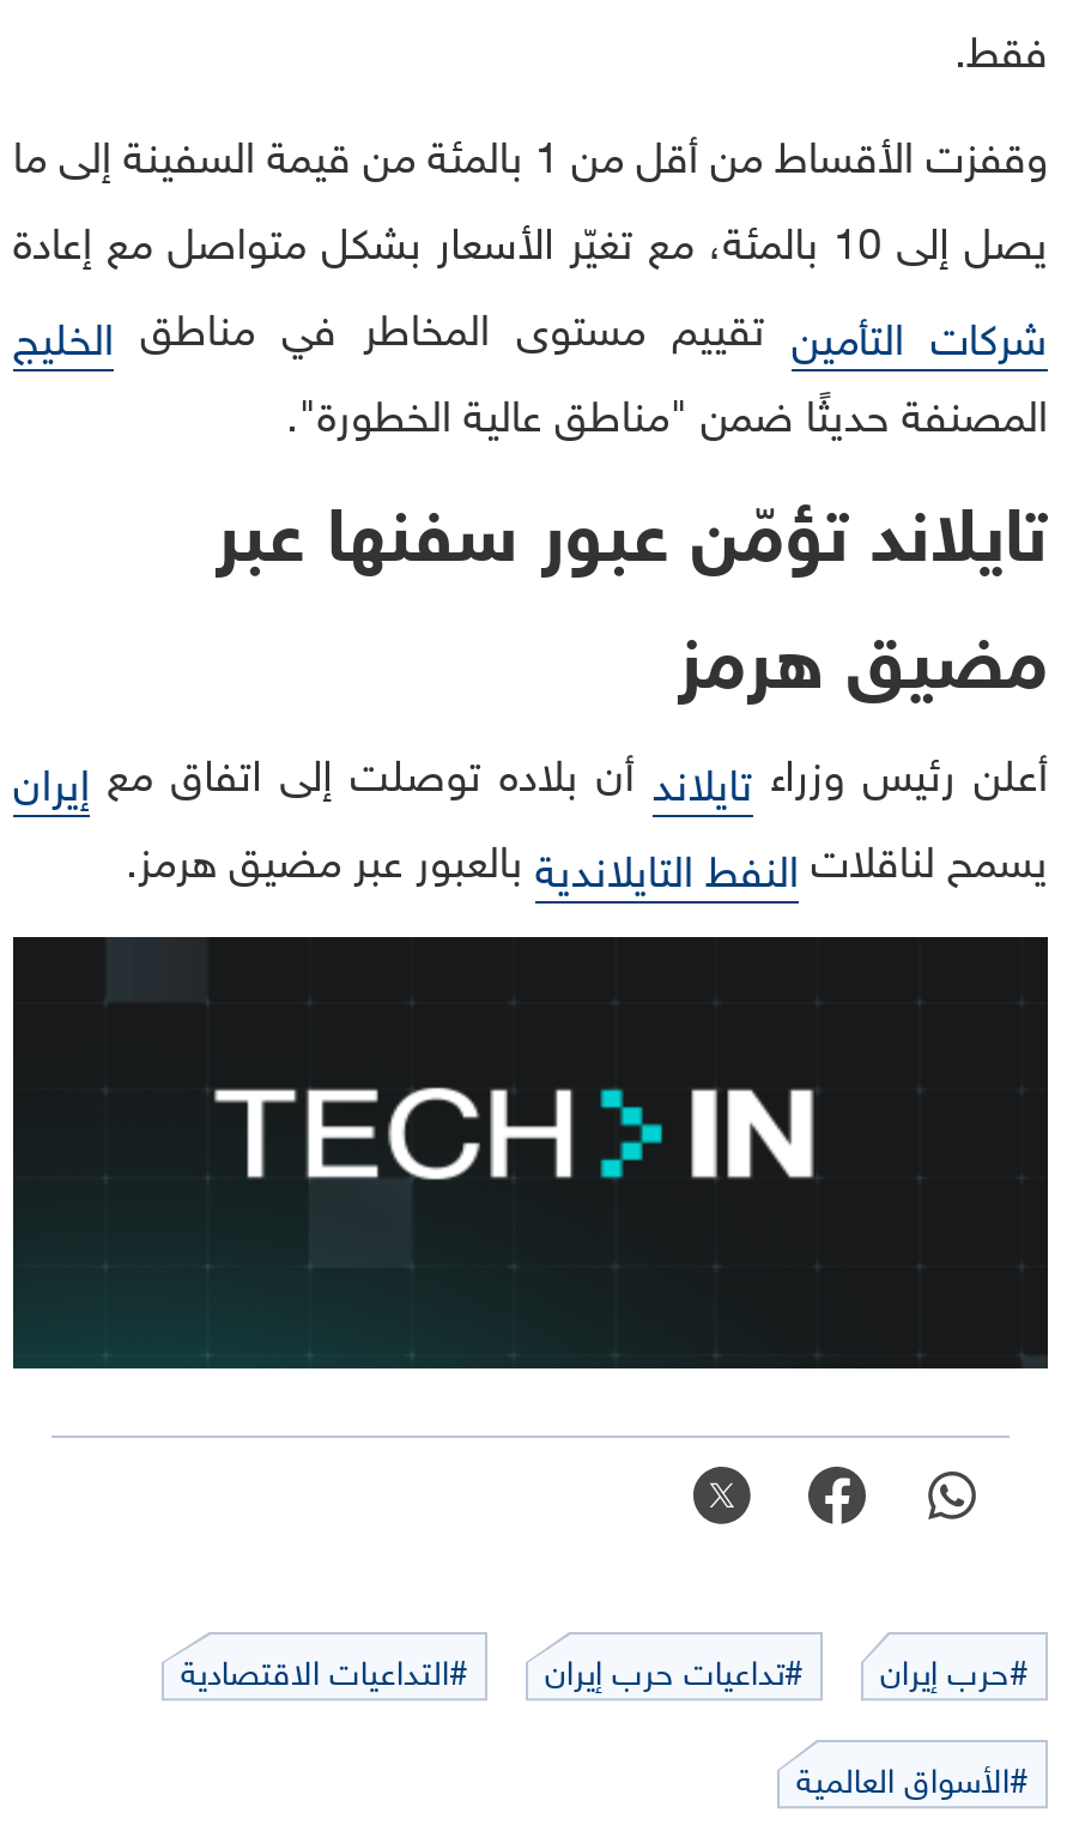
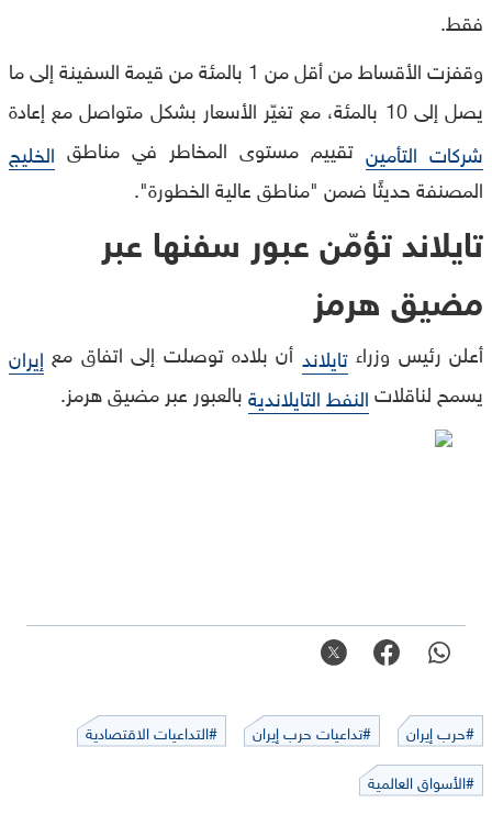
[11,935,1050,1371] [image] -> none

